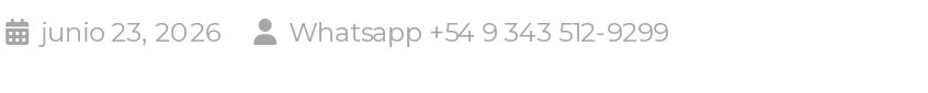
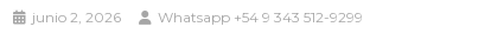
[41,15,221,47] junio 23, 2026 -> [32,8,121,26] junio 2, 2026

